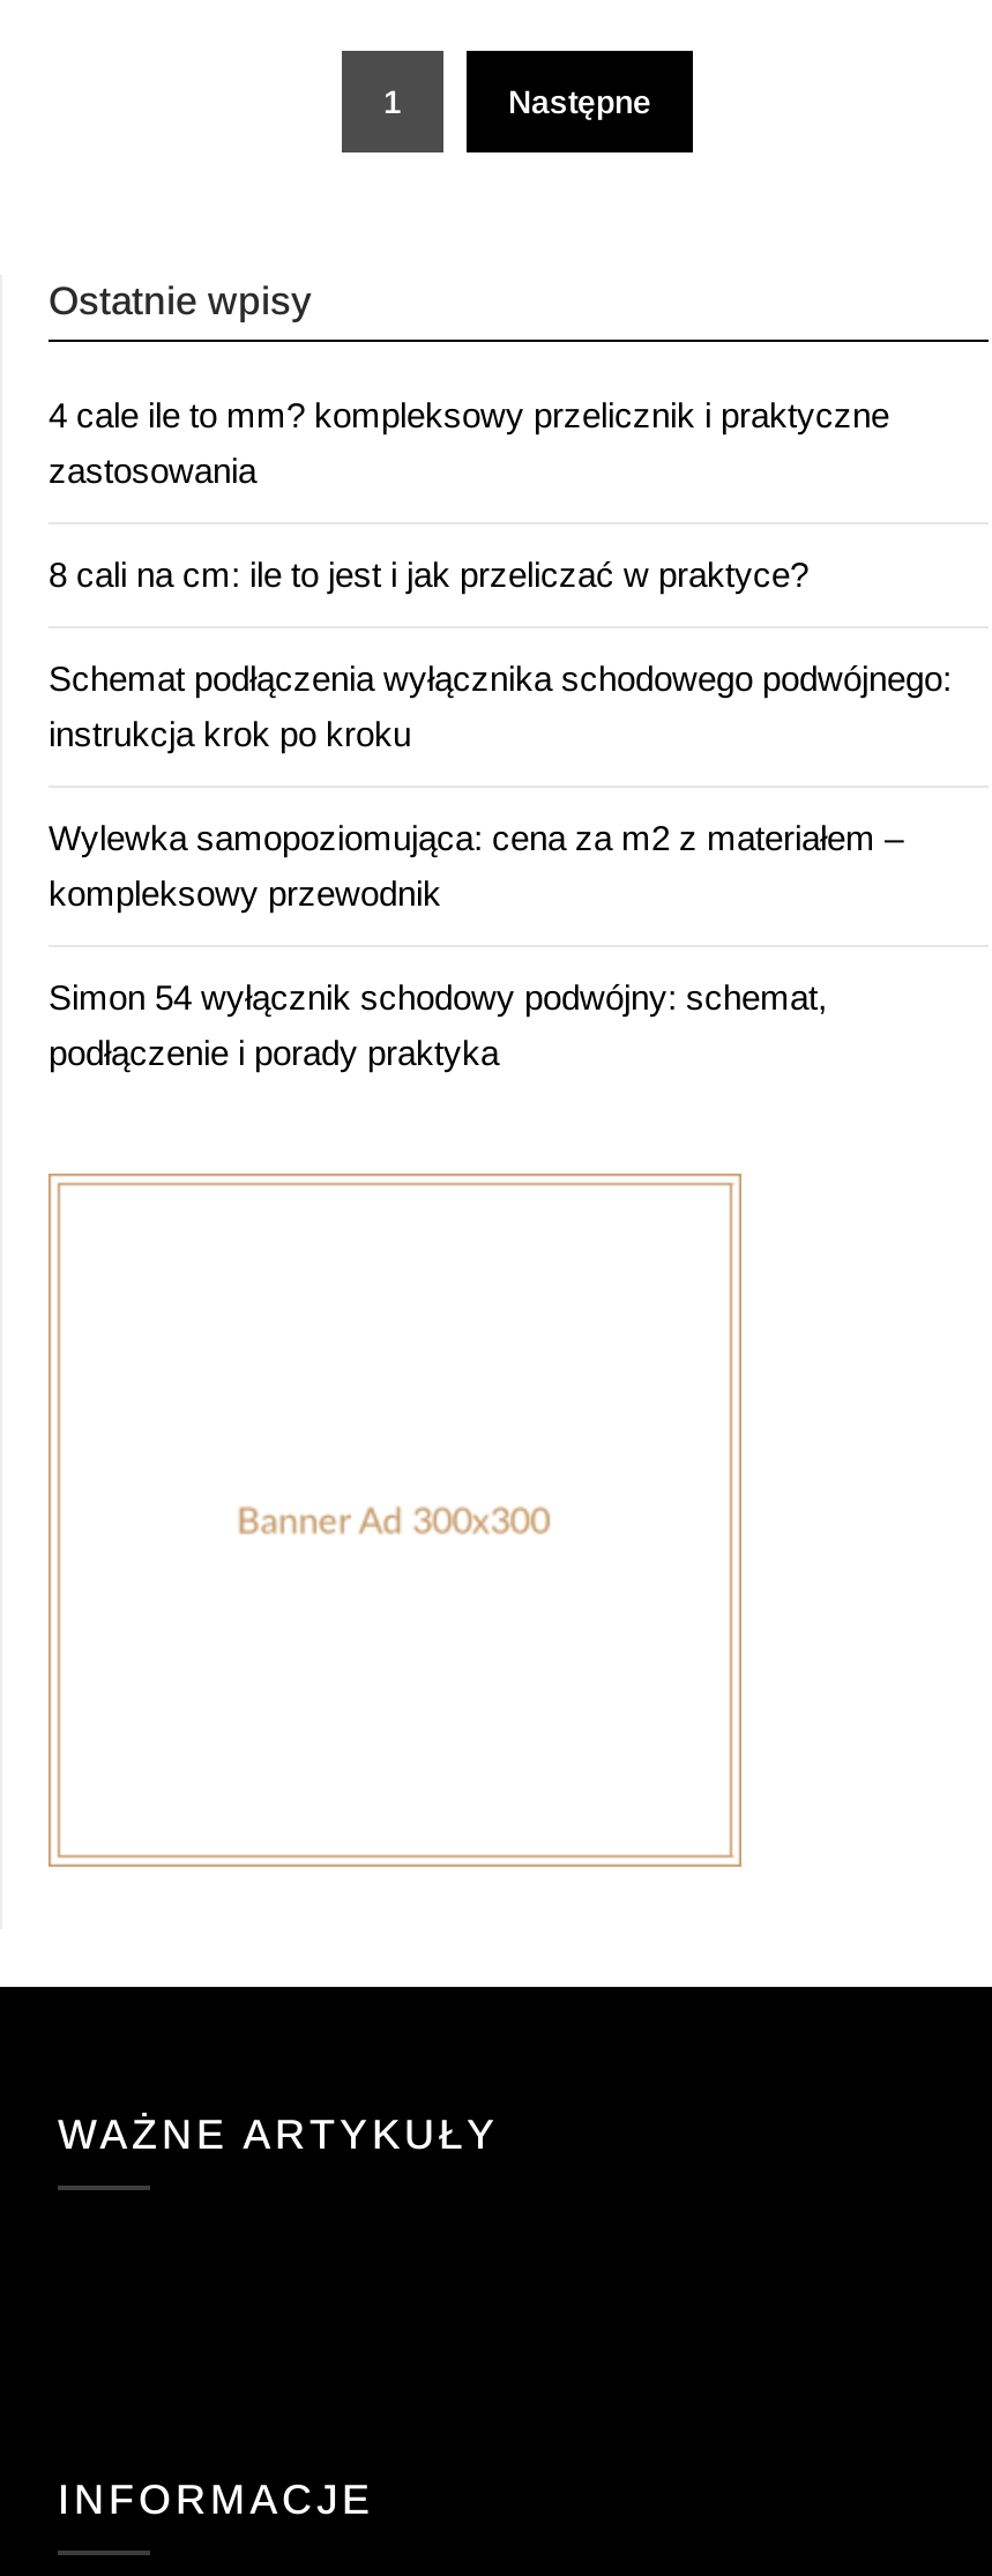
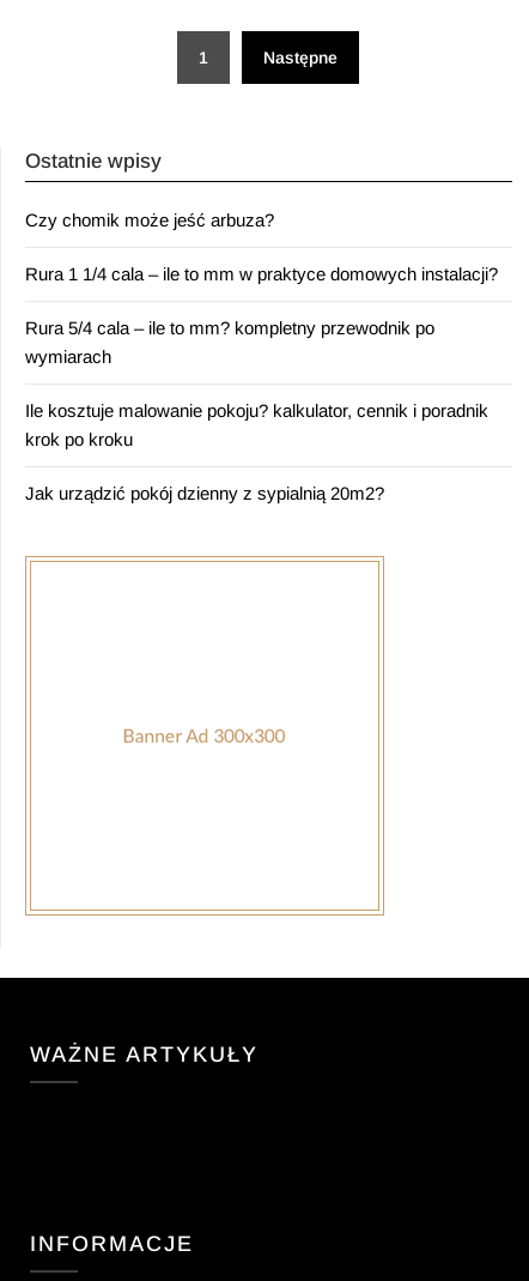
[49,394,889,489] 4 cale ile to mm? kompleksowy przelicznik i praktyczne | zastosowania -> [25,209,274,230] Czy chomik może jeść arbuza?
[49,554,808,593] 8 cali na cm: ile to jest i jak przeliczać w praktyce? -> [25,263,498,284] Rura 1 1/4 cala – ile to mm w praktyce domowych instalacji?
[49,658,952,752] Schemat podłączenia wyłącznika schodowego podwójnego: | instrukcja krok po kroku -> [25,317,434,366] Rura 5/4 cala – ile to mm? kompletny przewodnik po | wymiarach
[49,817,903,912] Wylewka samopoziomująca: cena za m2 z materiałem – | kompleksowy przewodnik -> [25,400,488,449] Ile kosztuje malowanie pokoju? kalkulator, cennik i poradnik | krok po kroku
[49,977,827,1071] Simon 54 wyłącznik schodowy podwójny: schemat, | podłączenie i porady praktyka -> [25,483,384,503] Jak urządzić pokój dzienny z sypialnią 20m2?

